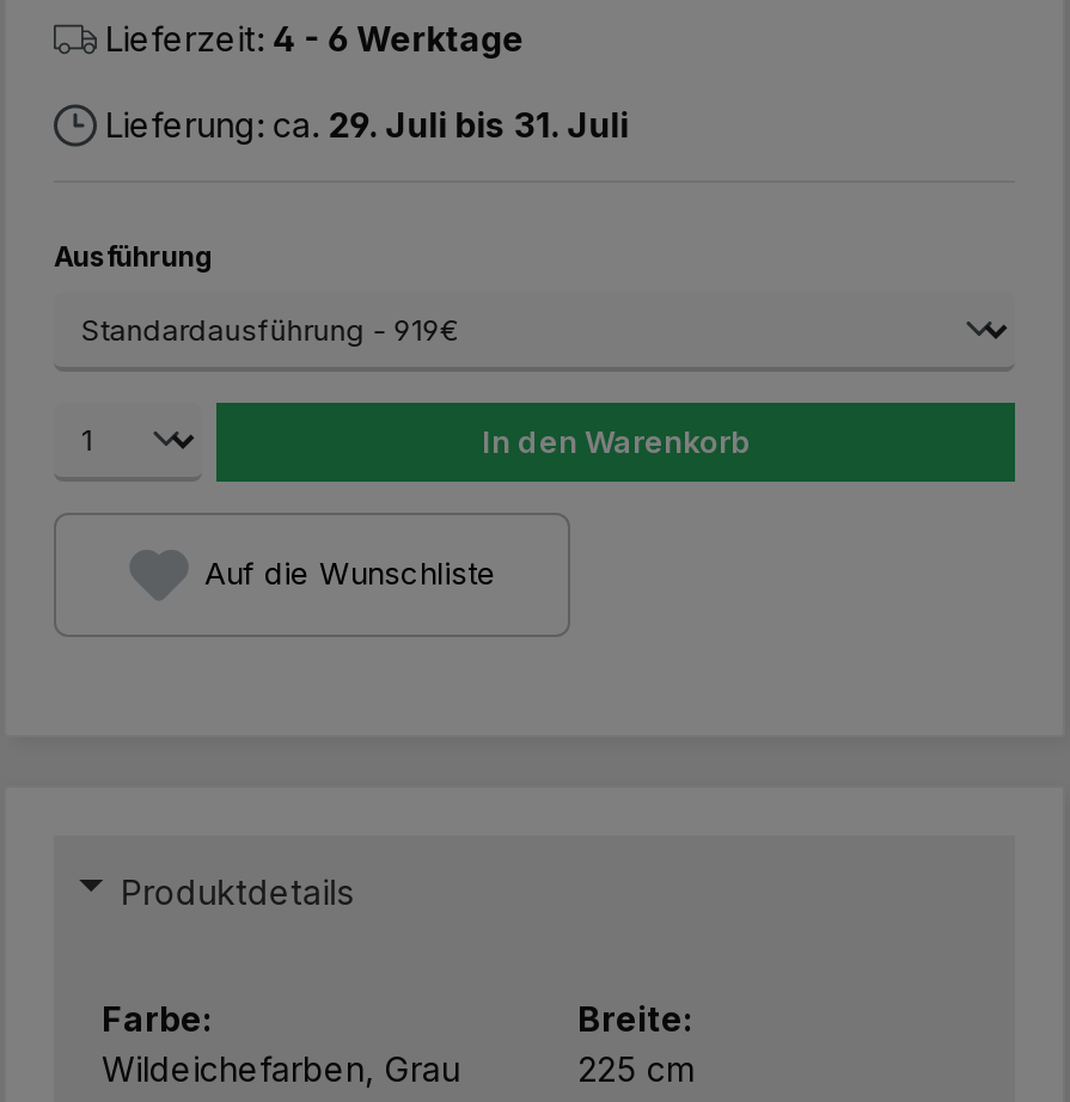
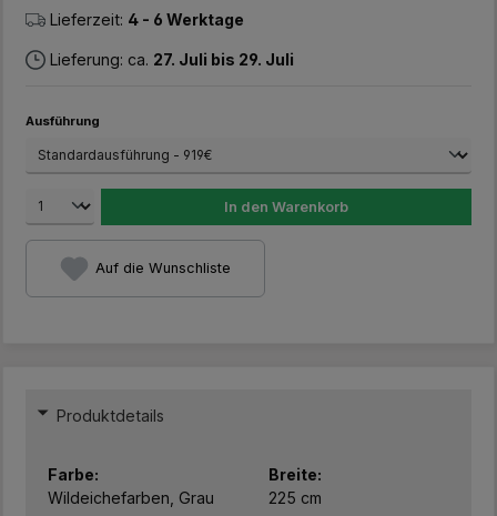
[96,104,629,145] Lieferung: ca. 29. Juli bis 31. Juli -> [45,50,294,69] Lieferung: ca. 27. Juli bis 29. Juli

